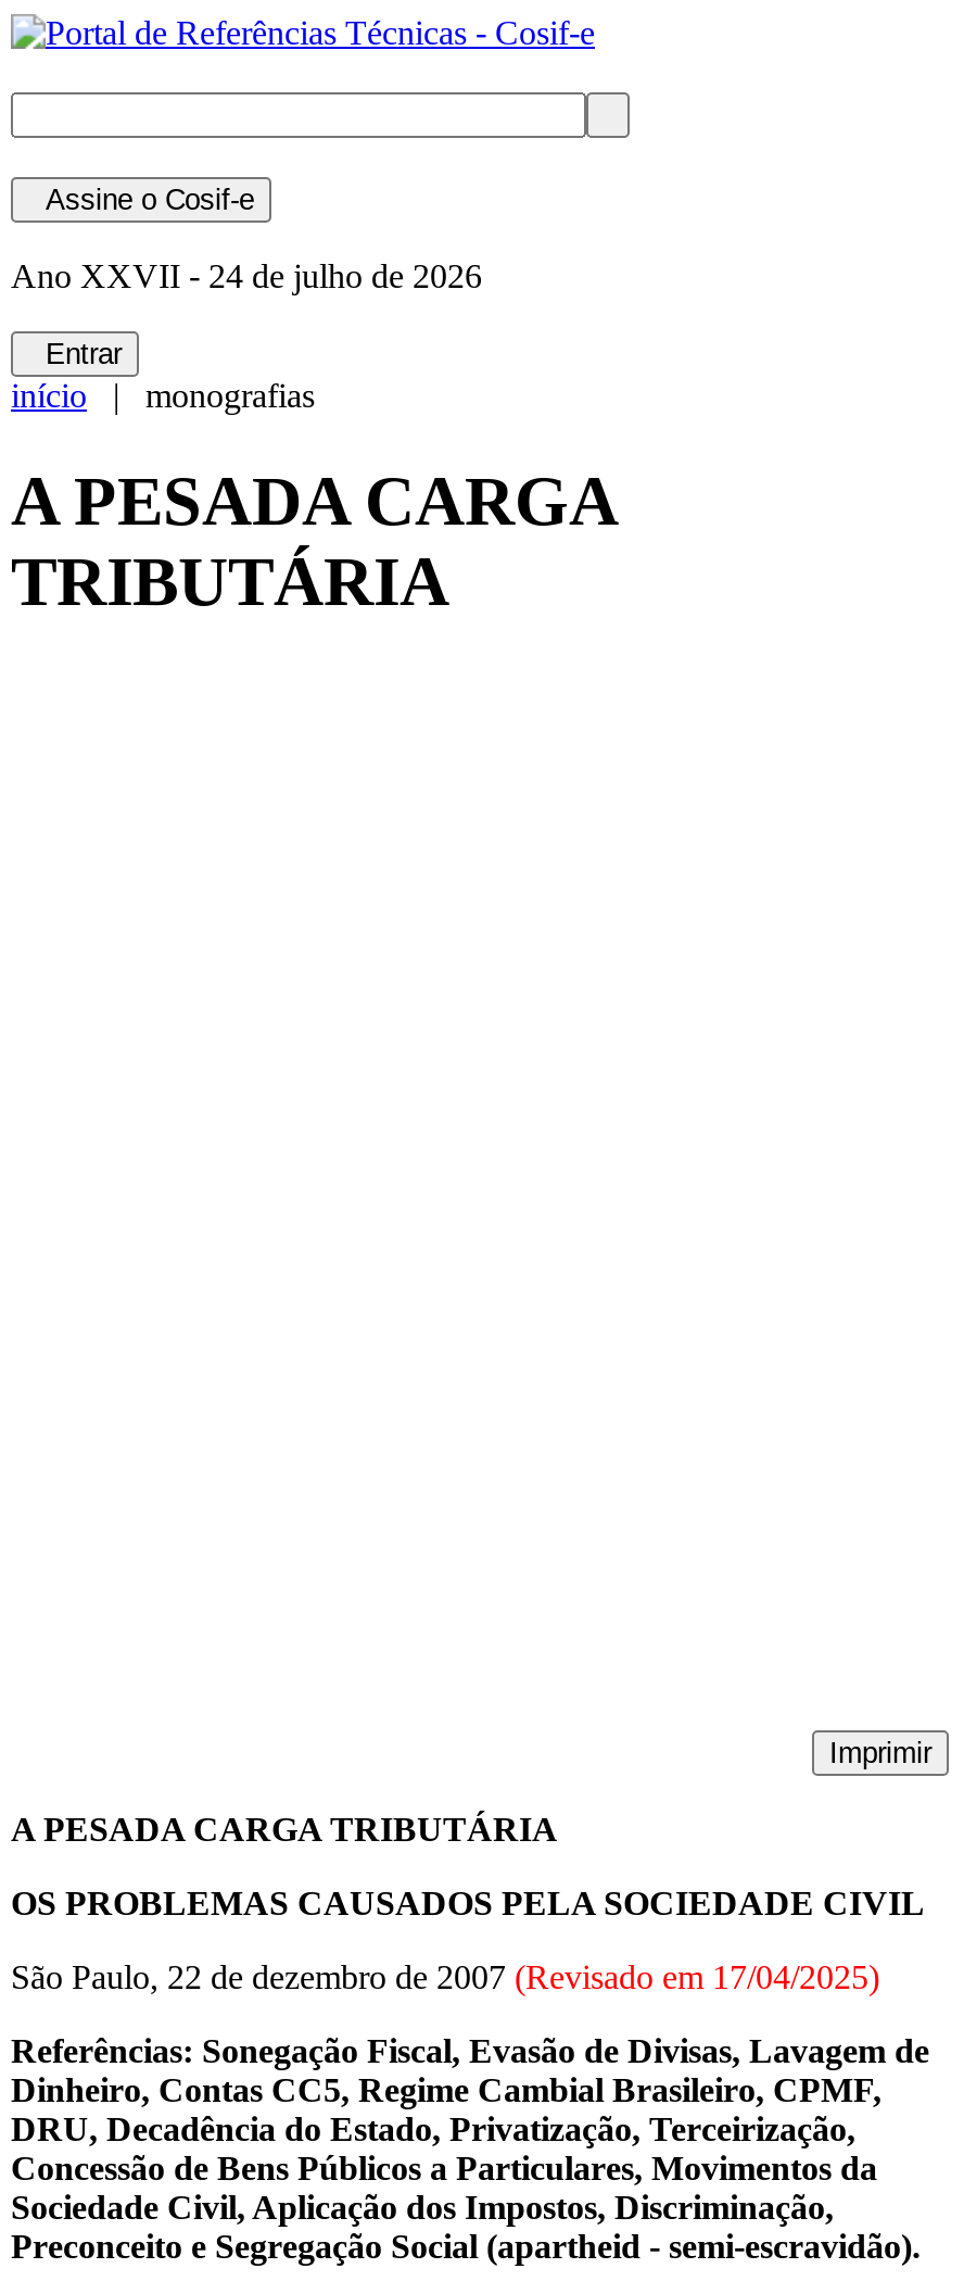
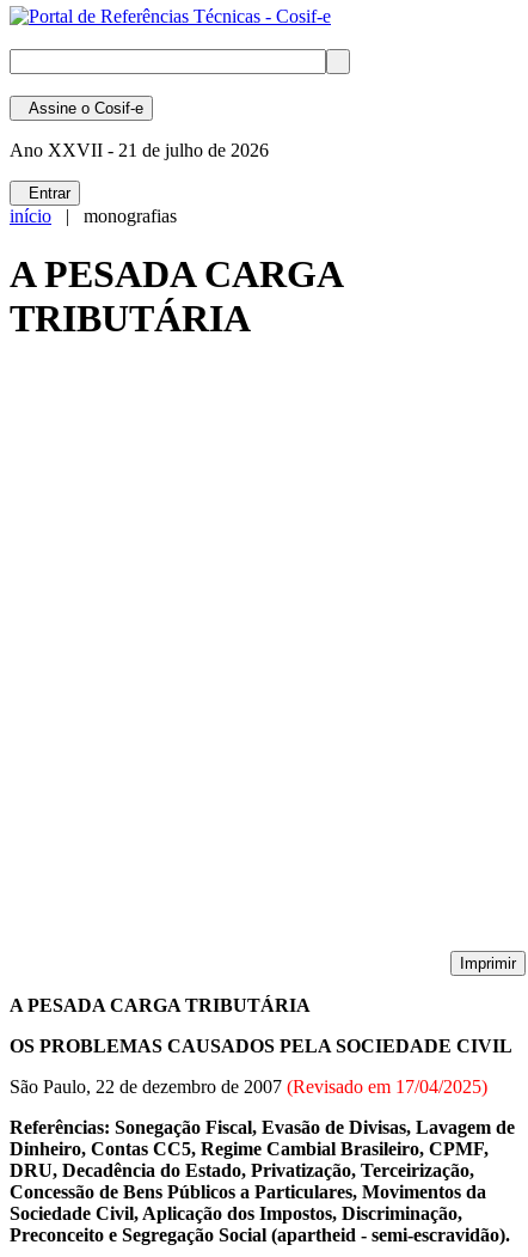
[11,257,482,294] Ano XXVII - 24 de julho de 2026 -> [10,140,269,160] Ano XXVII - 21 de julho de 2026

